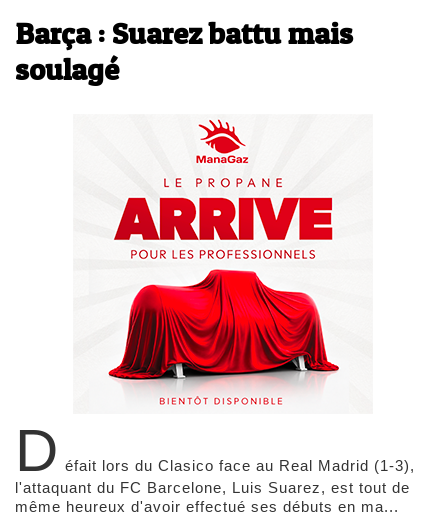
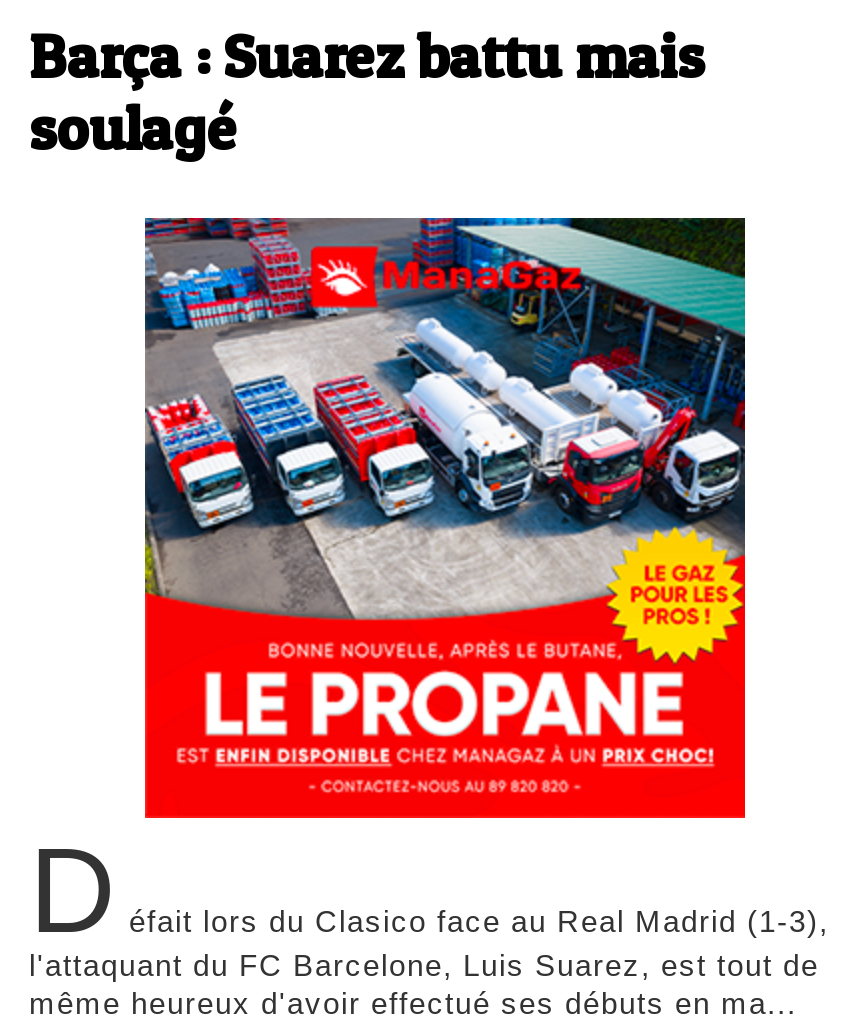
[73,114,373,414] [image] -> [143,216,747,820] [image]

